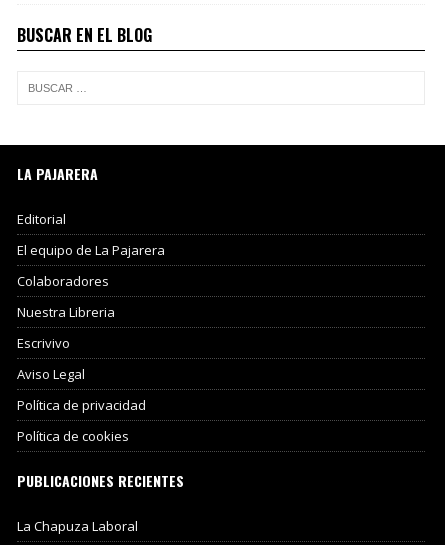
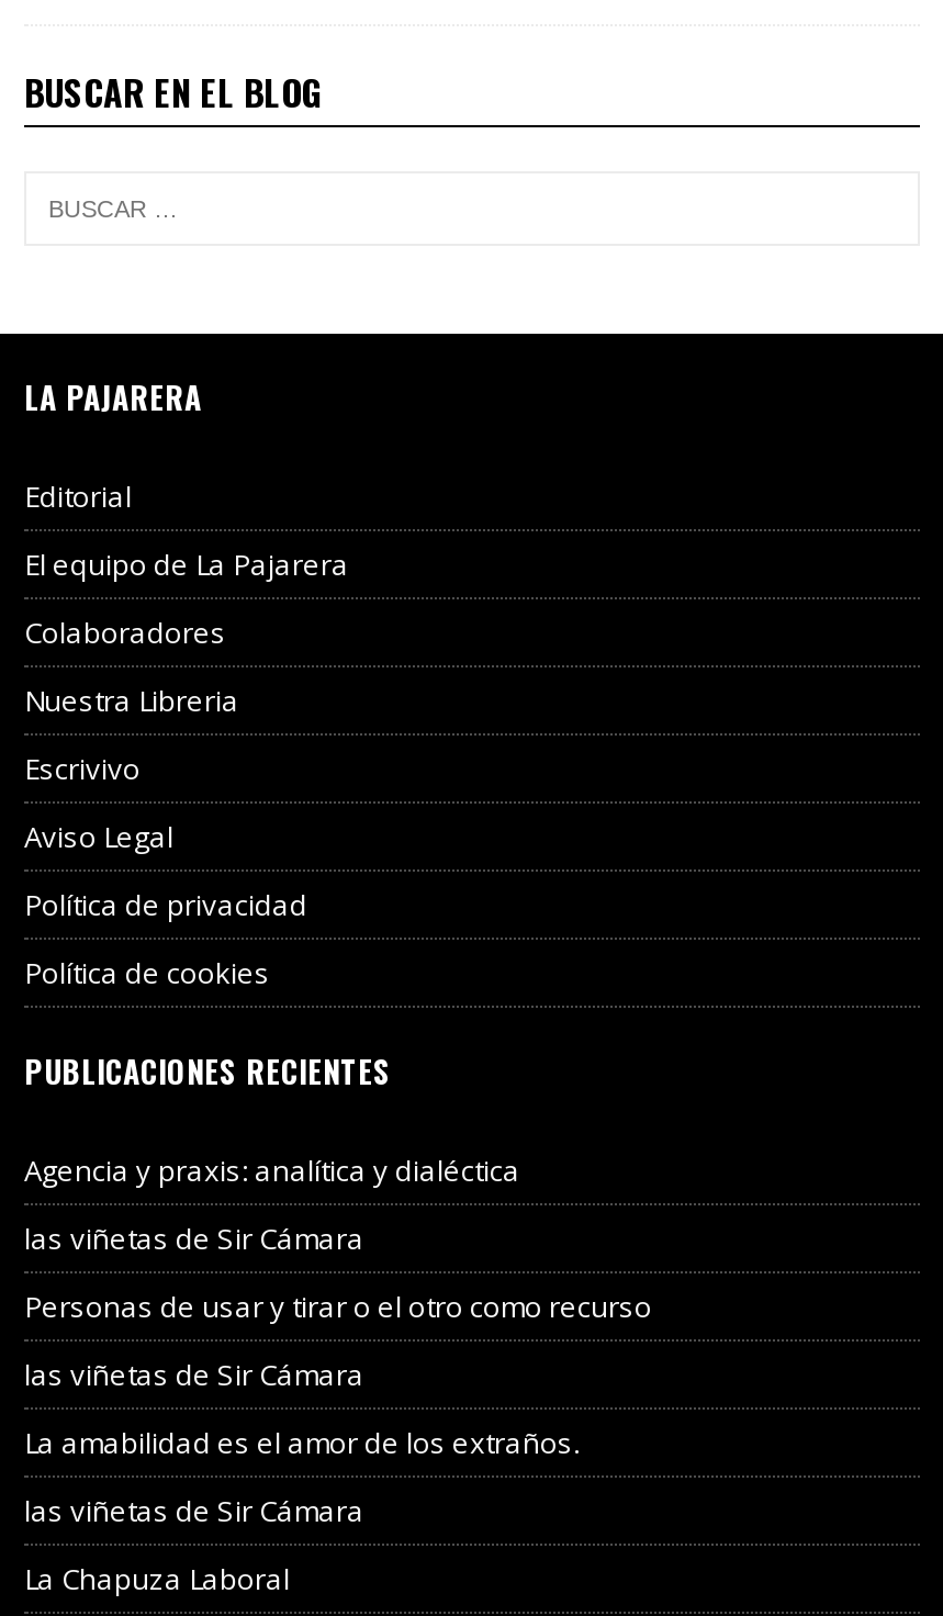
none -> [24,1151,652,1531] Agencia y praxis: analítica y dialéctica | las viñetas de Sir Cámara | Personas de usar y tirar o el otro como recurso | las viñetas de Sir Cámara | La amabilidad es el amor de los extraños. | las viñetas de Sir Cámara

